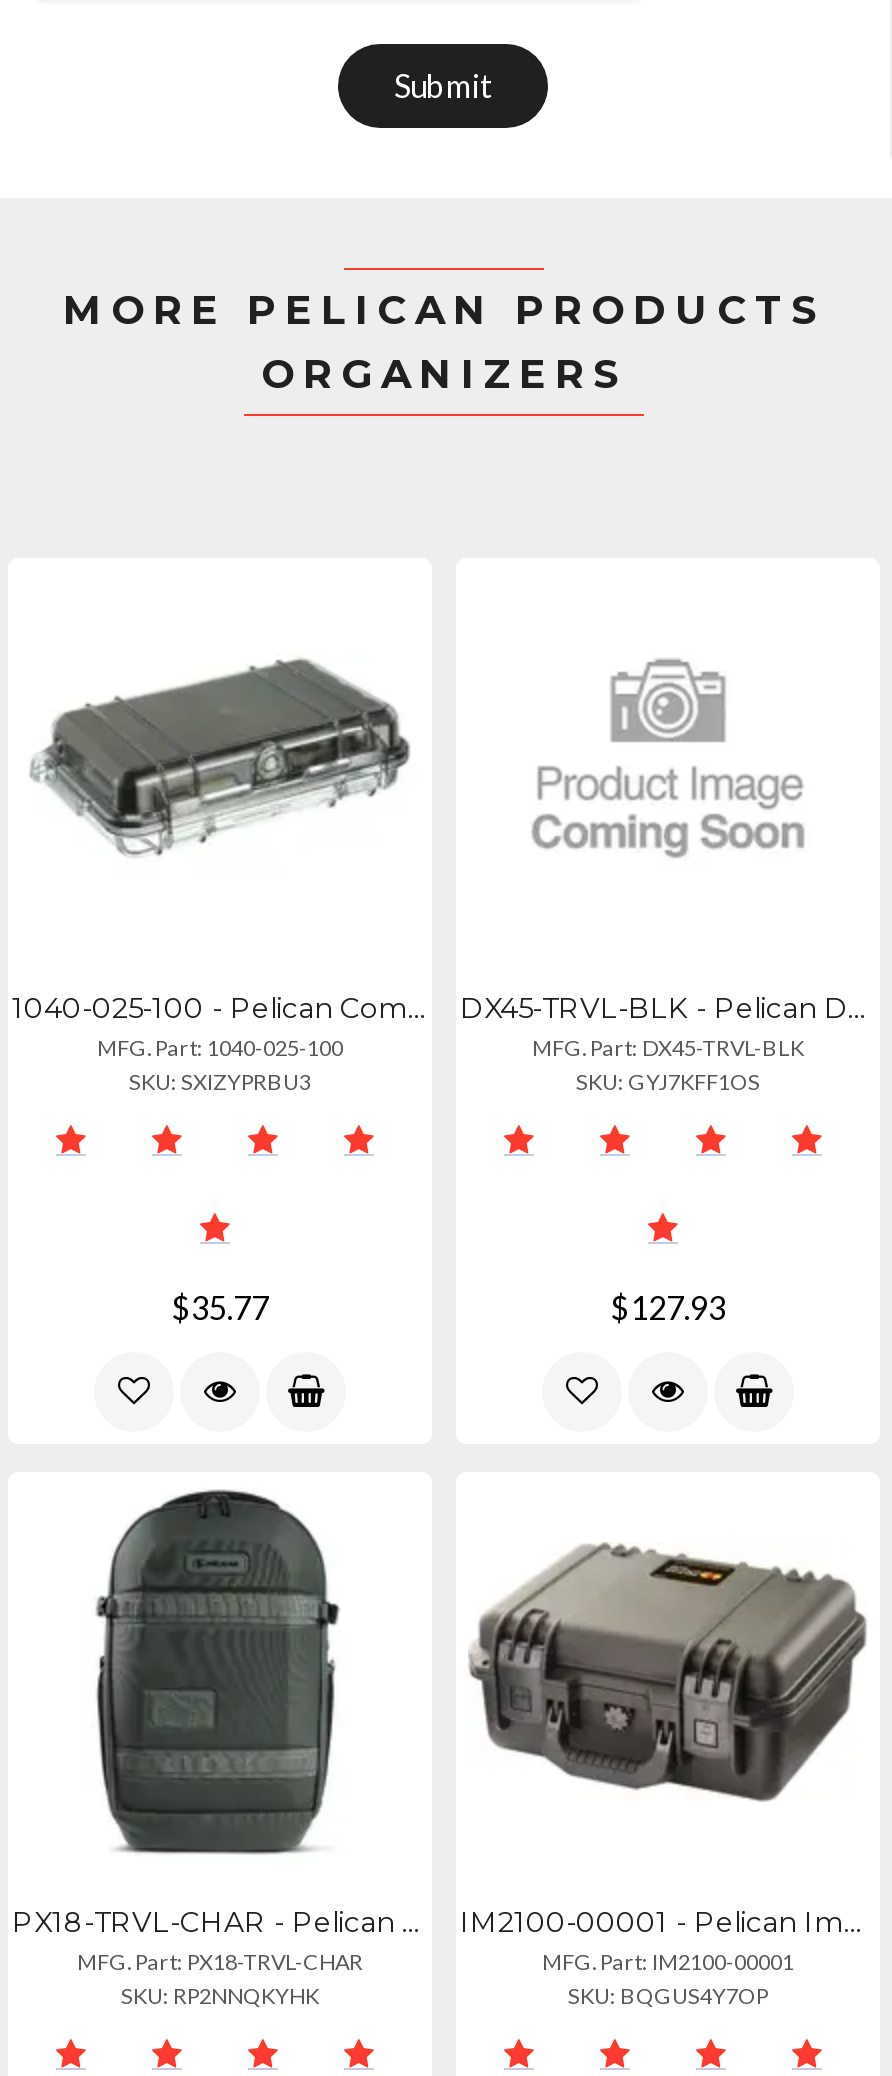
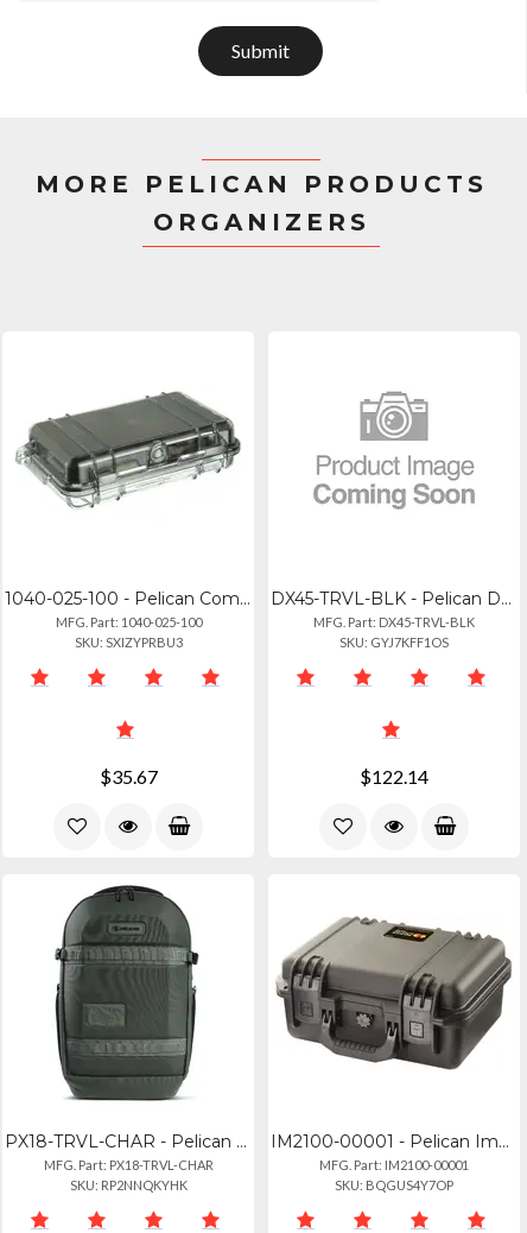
[171,1288,269,1326] $35.77 -> [99,765,157,788] $35.67
[610,1288,726,1326] $127.93 -> [360,765,428,788] $122.14

